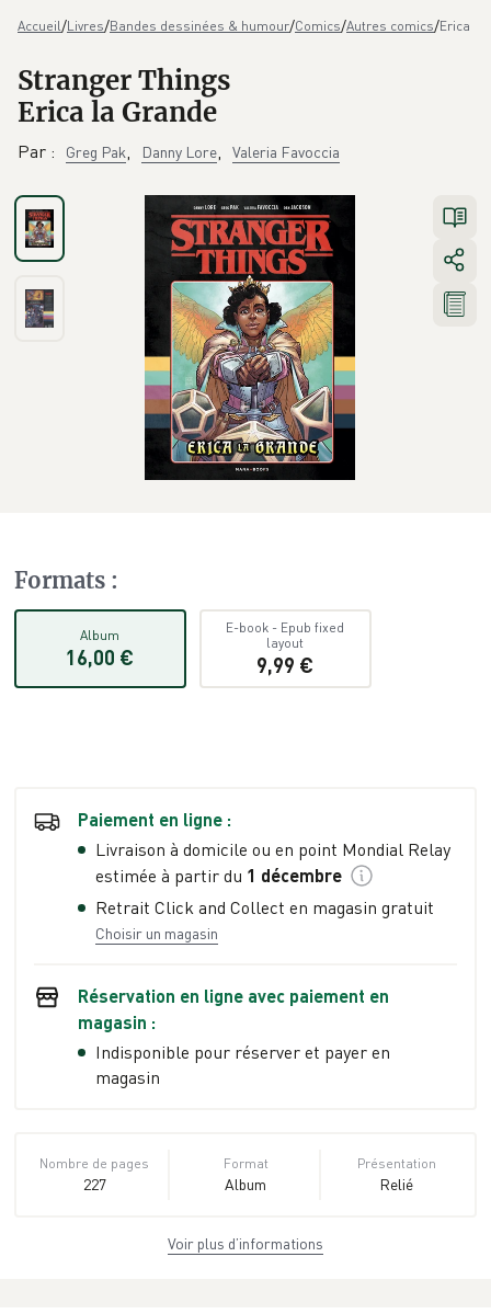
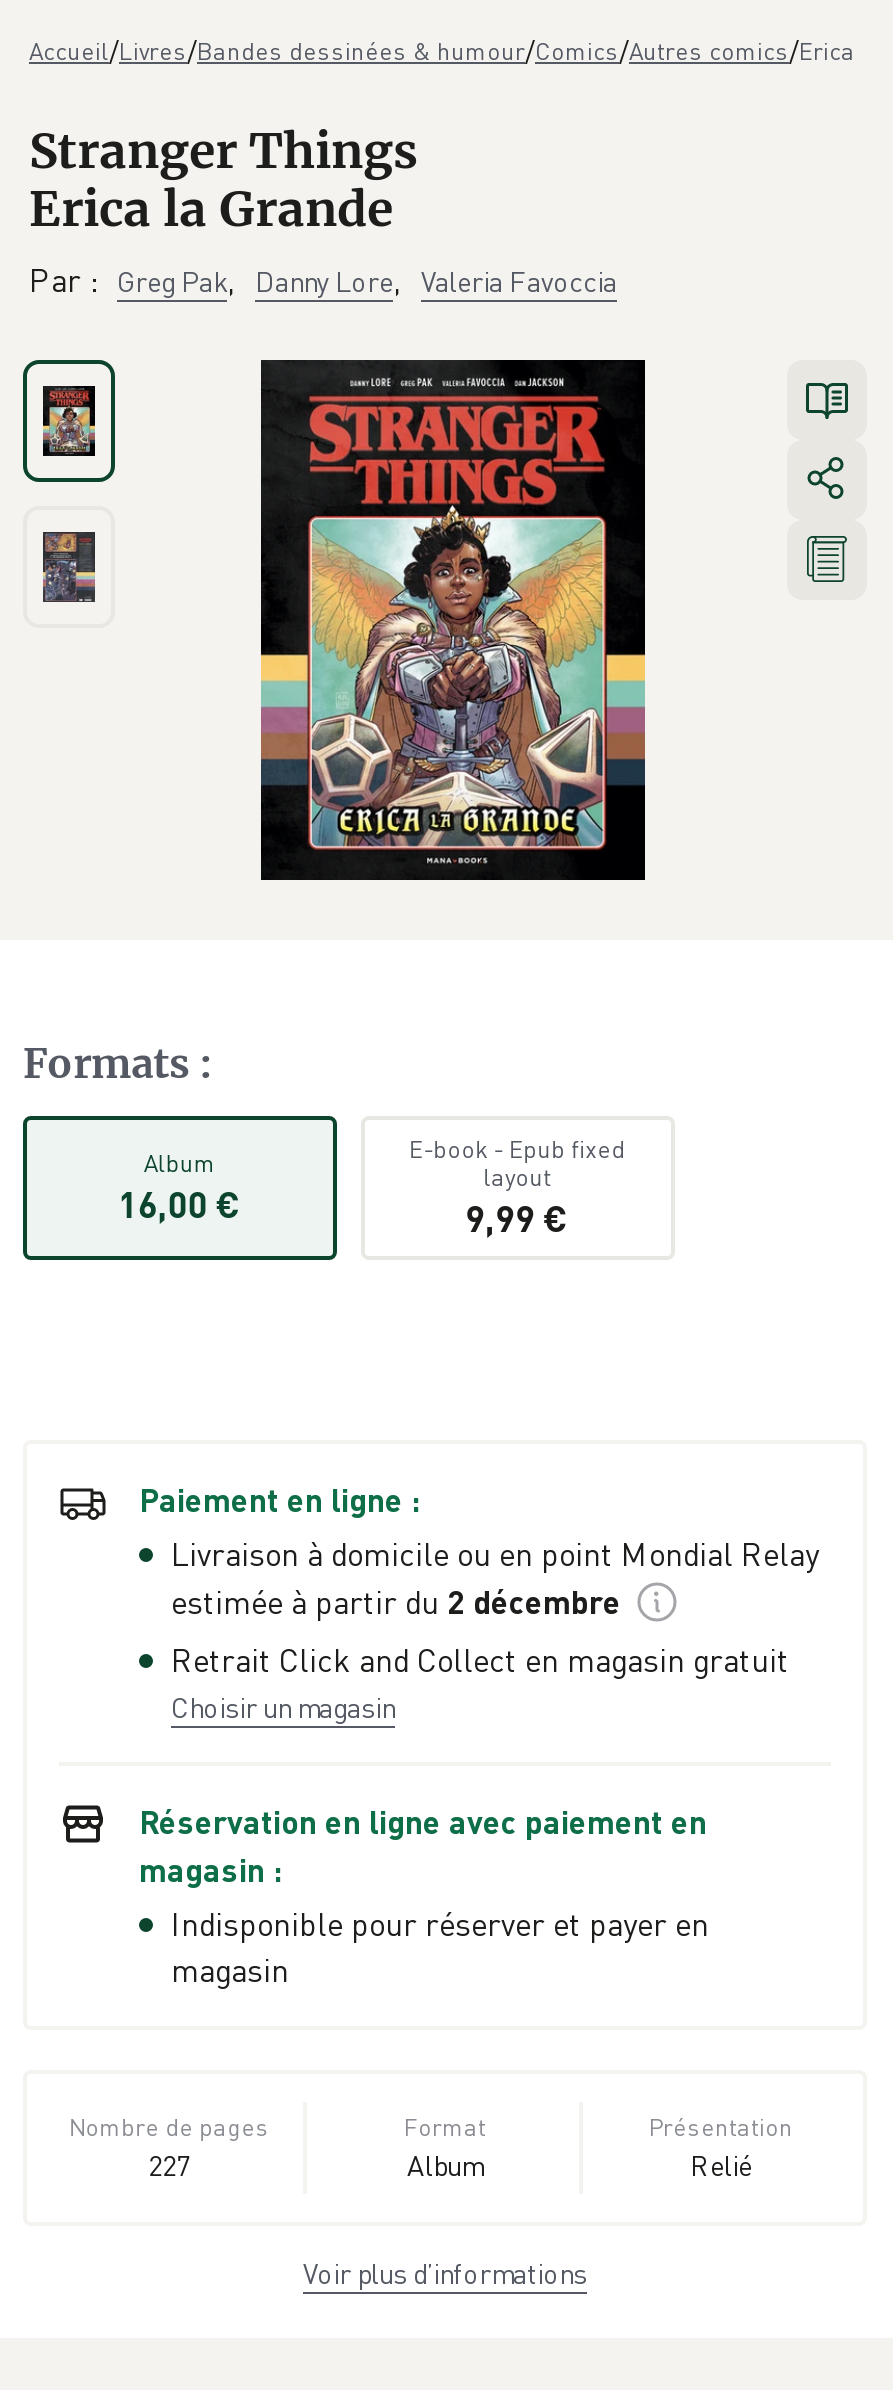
[95,865,342,887] estimée à partir du 1 décembre -> [171,1583,621,1623] estimée à partir du 2 décembre

